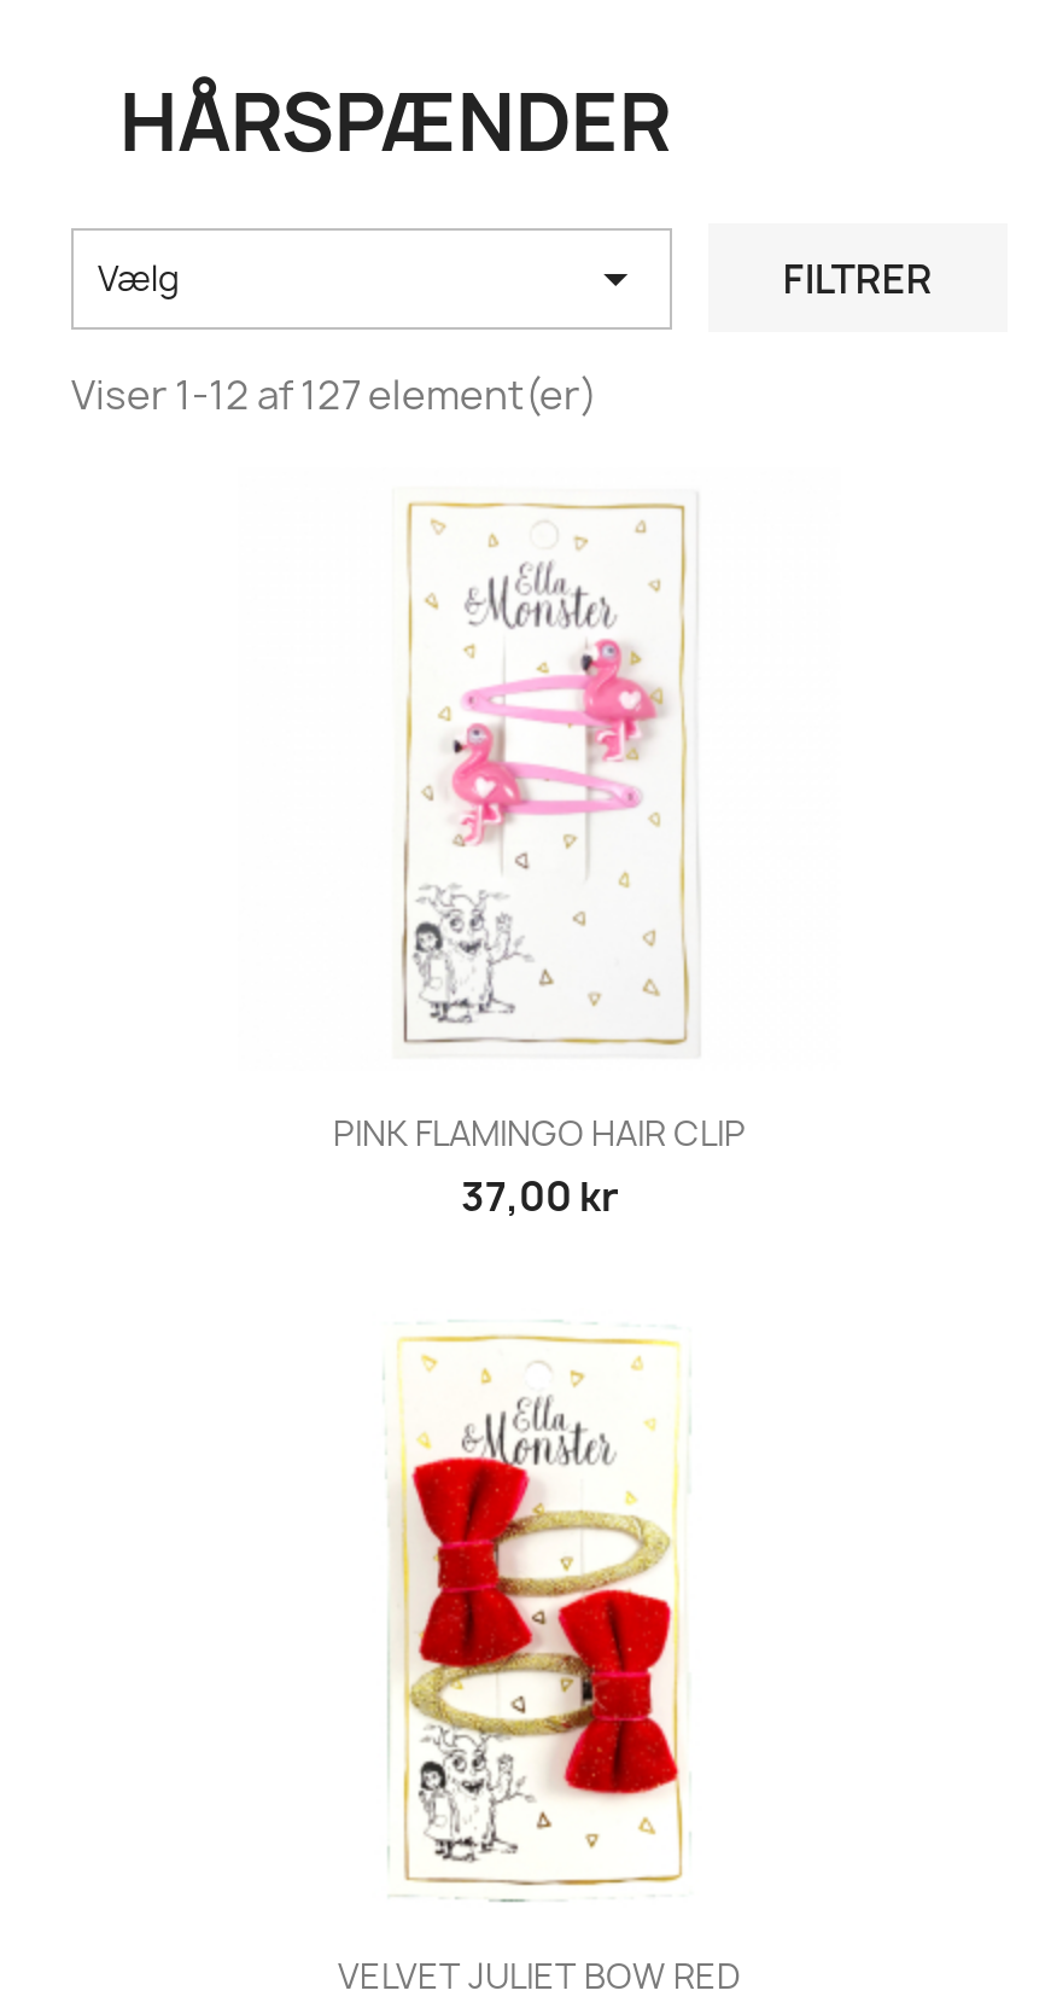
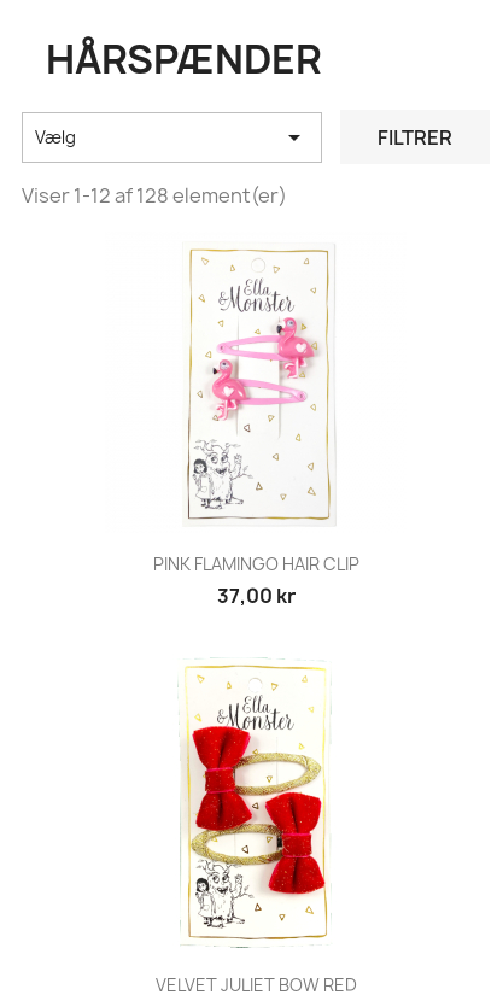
[71,368,597,421] Viser 1-12 af 127 element(er) -> [22,182,287,209] Viser 1-12 af 128 element(er)

